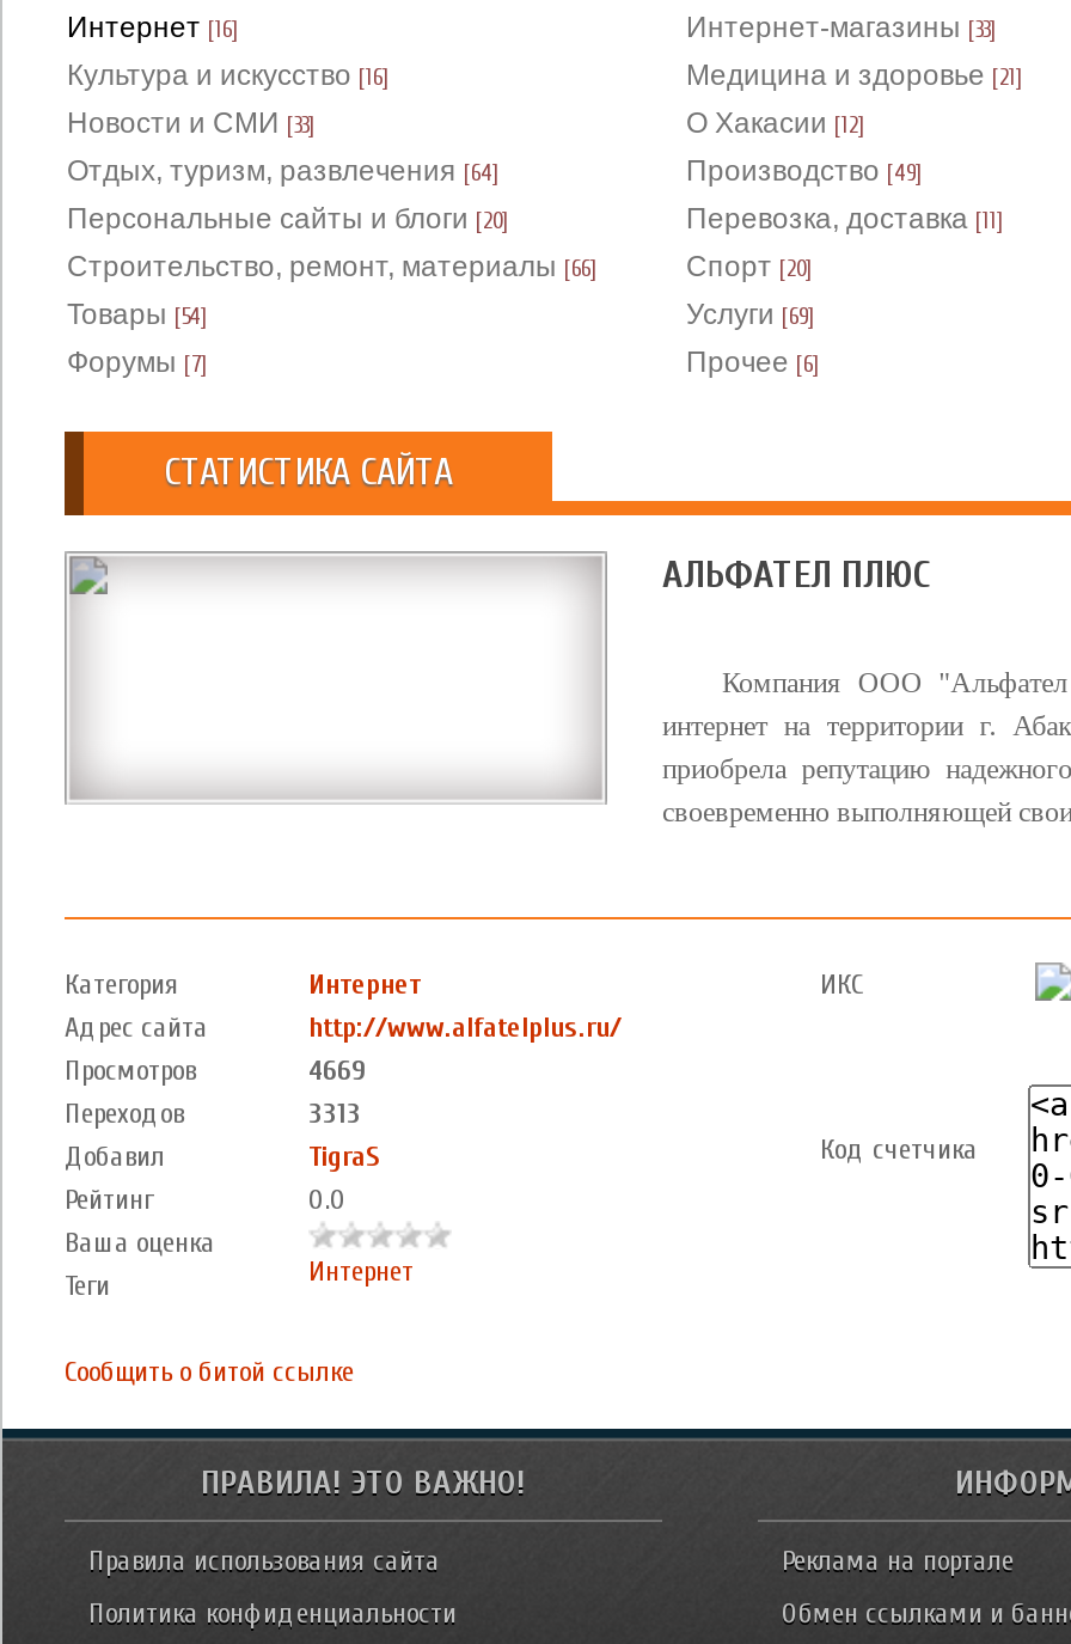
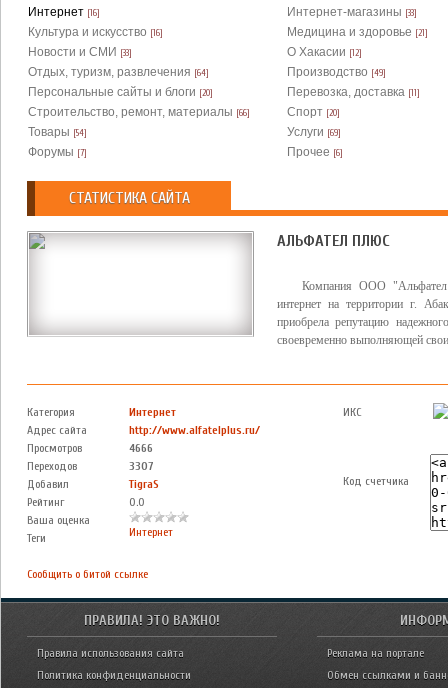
[308,1053,366,1087] 4669 -> [129,441,153,455] 4666
[308,1096,361,1130] 3313 -> [129,459,153,473] 3307

